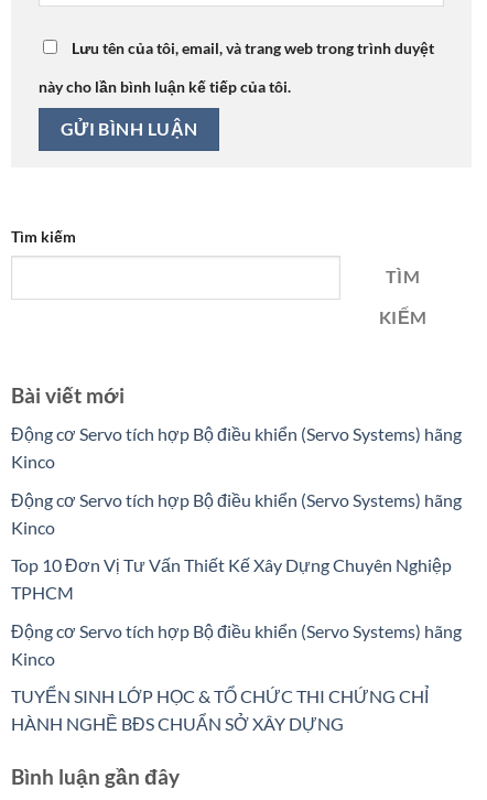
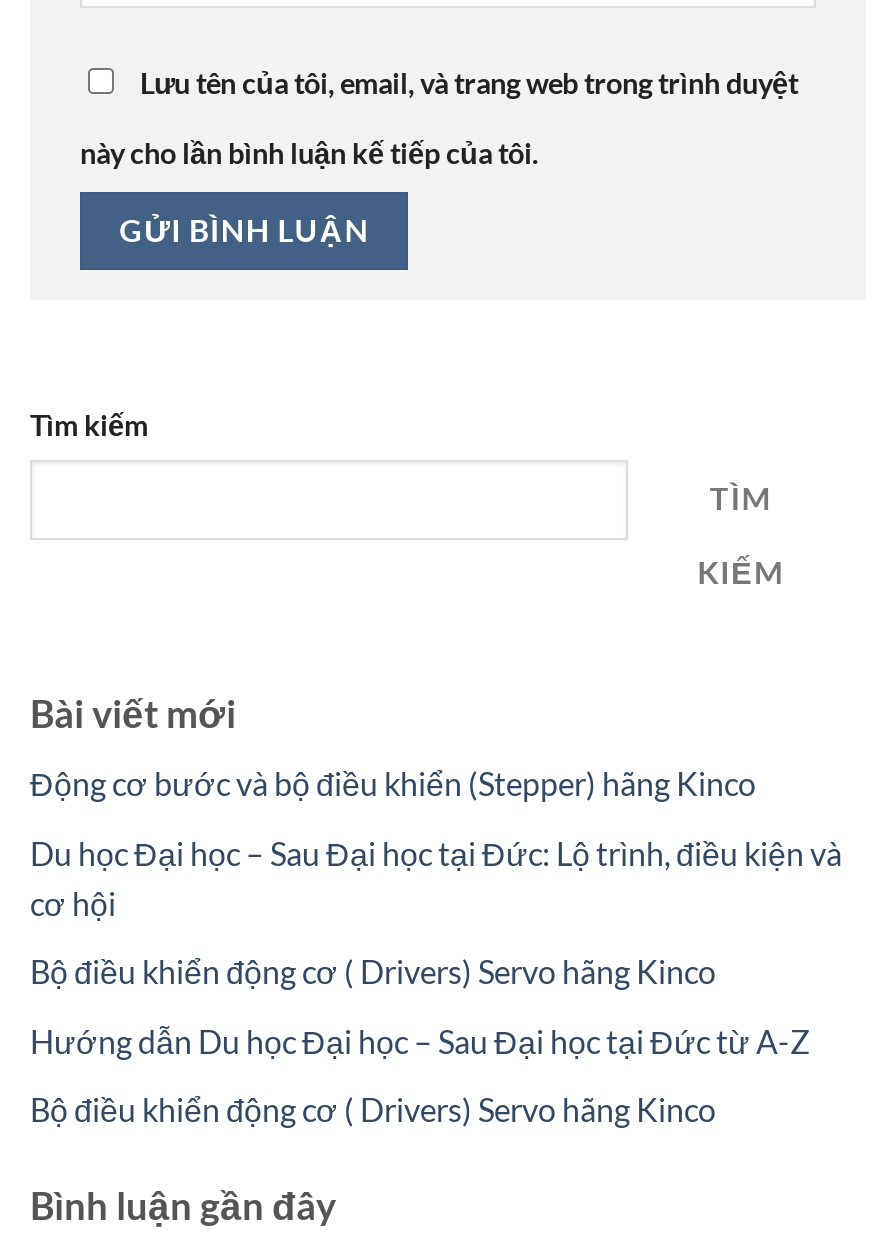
[11,423,462,472] Động cơ Servo tích hợp Bộ điều khiển (Servo Systems) hãng | Kinco -> [30,764,756,802] Động cơ bước và bộ điều khiển (Stepper) hãng Kinco
[11,489,462,537] Động cơ Servo tích hợp Bộ điều khiển (Servo Systems) hãng | Kinco -> [30,833,842,921] Du học Đại học – Sau Đại học tại Đức: Lộ trình, điều kiện và | cơ hội
[11,554,452,603] Top 10 Đơn Vị Tư Vấn Thiết Kế Xây Dựng Chuyên Nghiệp | TPHCM -> [30,952,716,990] Bộ điều khiển động cơ ( Drivers) Servo hãng Kinco
[11,620,462,669] Động cơ Servo tích hợp Bộ điều khiển (Servo Systems) hãng | Kinco -> [30,1022,810,1060] Hướng dẫn Du học Đại học – Sau Đại học tại Đức từ A-Z
[11,686,429,734] TUYỂN SINH LỚP HỌC & TỔ CHỨC THI CHỨNG CHỈ | HÀNH NGHỀ BĐS CHUẨN SỞ XÂY DỰNG -> [30,1091,716,1129] Bộ điều khiển động cơ ( Drivers) Servo hãng Kinco

